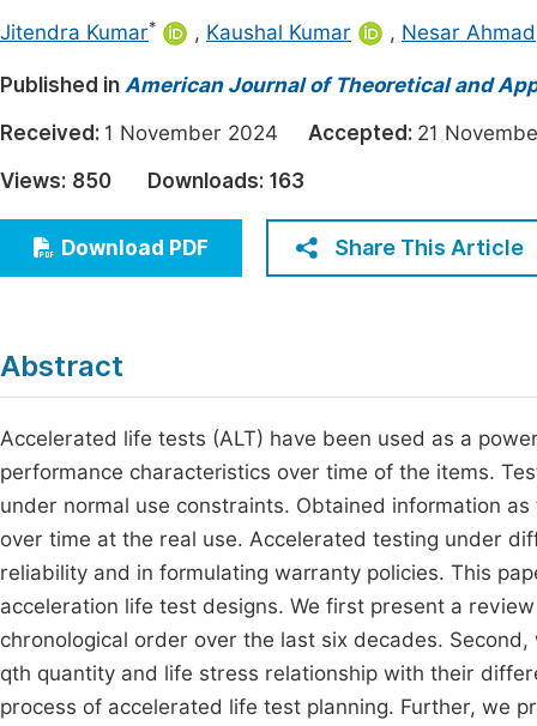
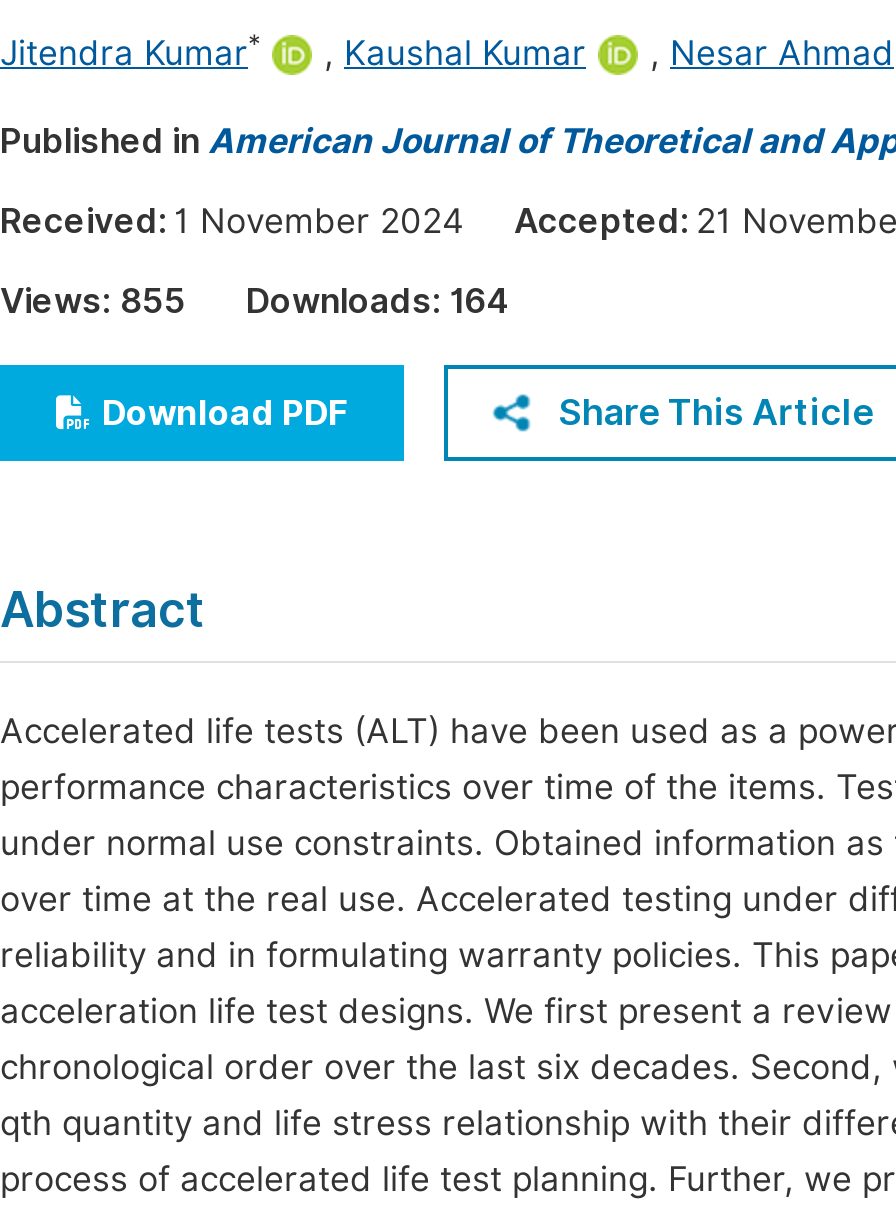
[0,169,111,193] Views: 850 -> [0,281,186,321] Views: 855
[147,169,304,193] Downloads: 163 -> [246,281,510,321] Downloads: 164

